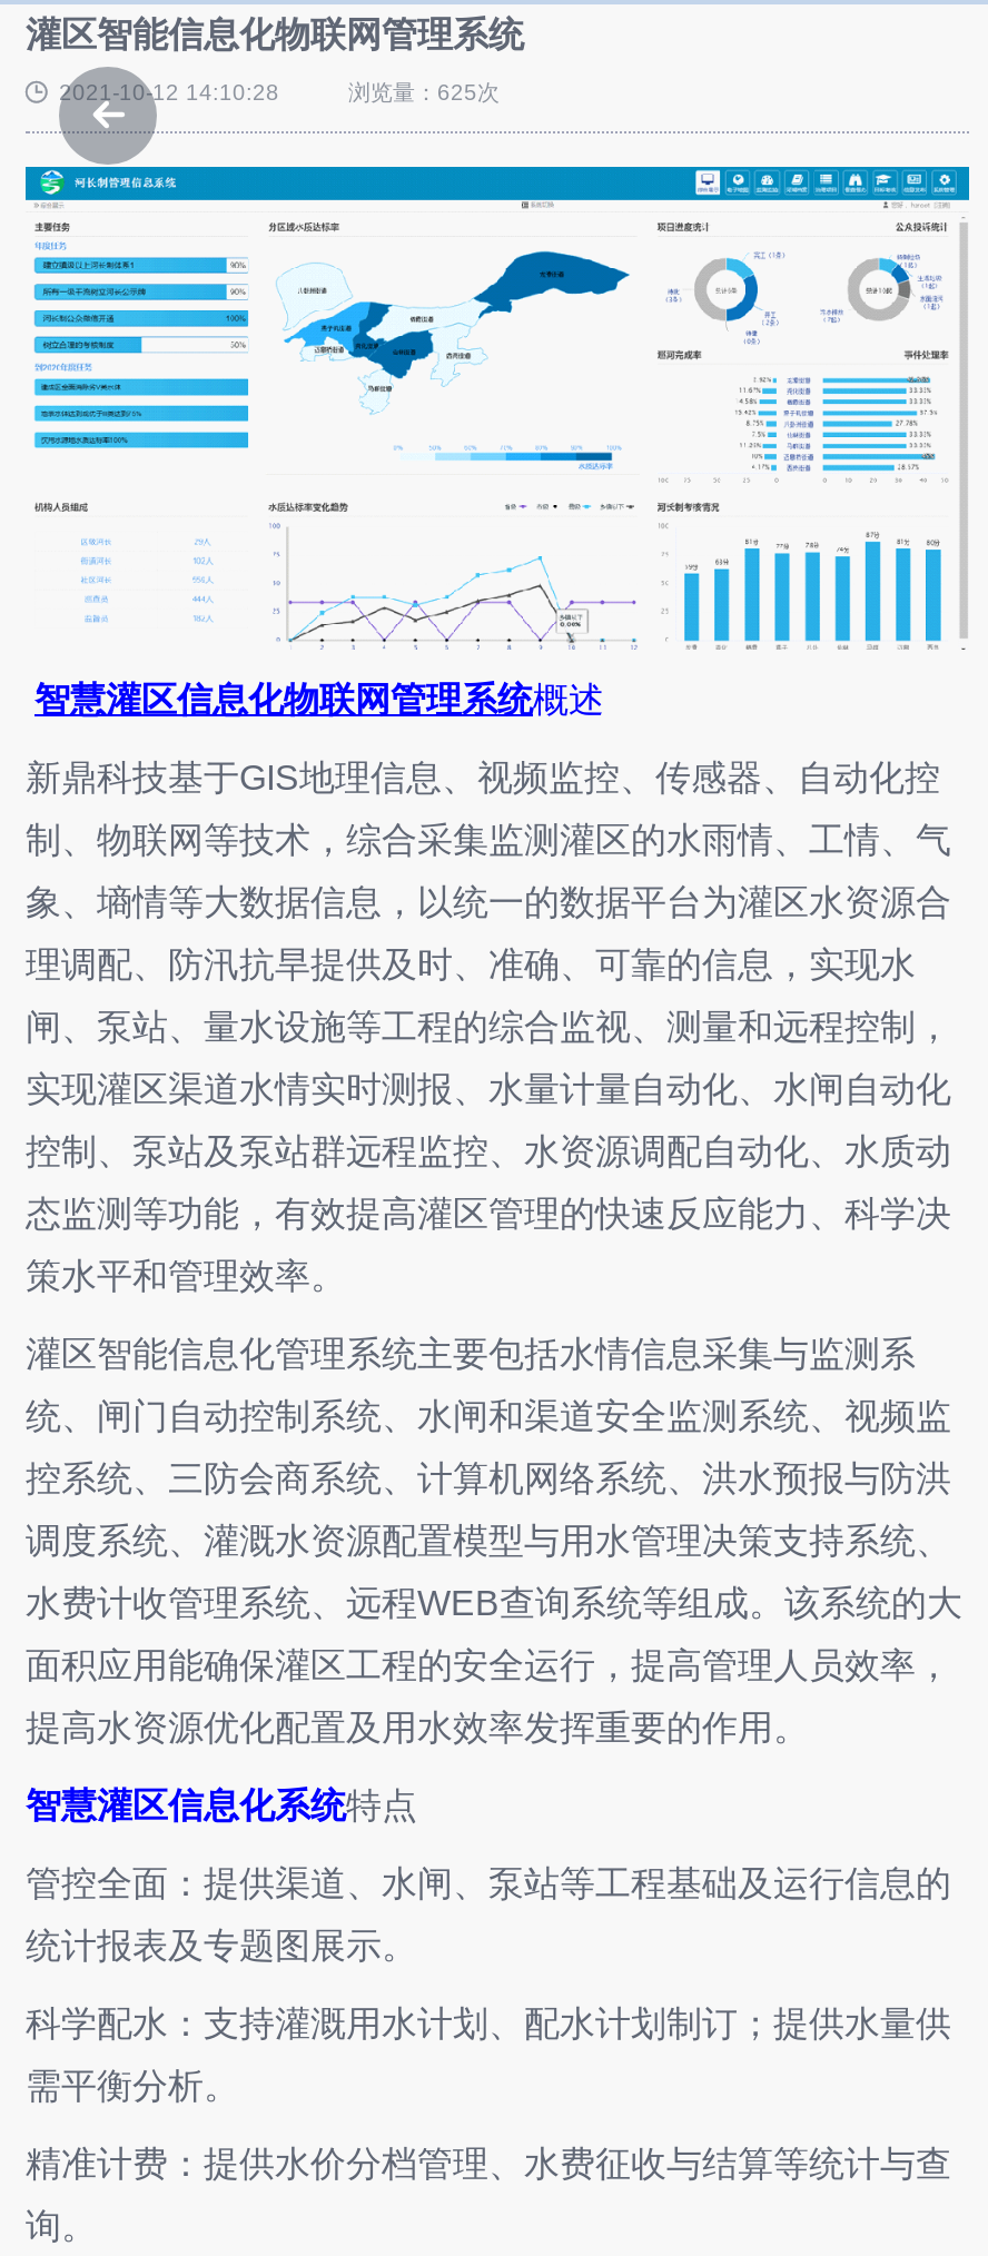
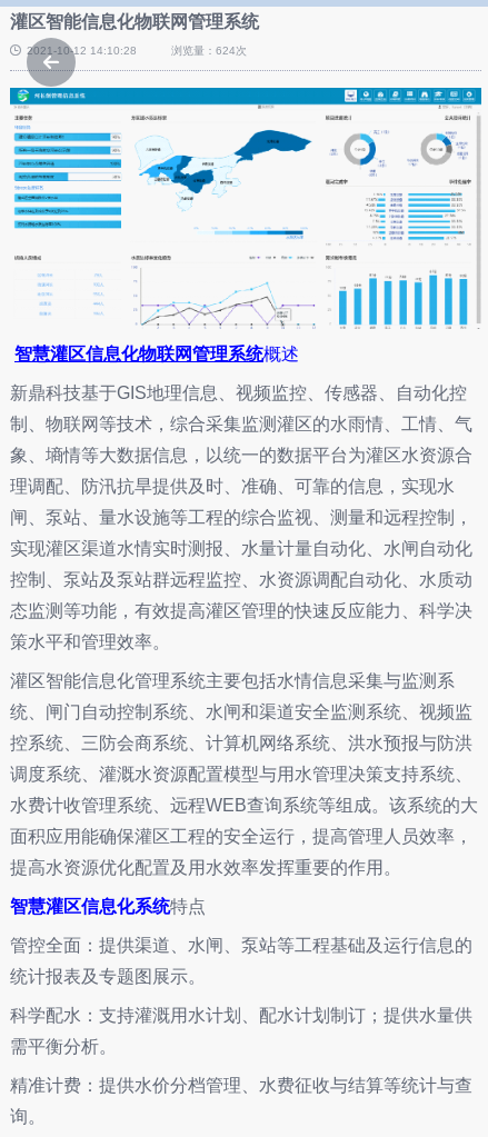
[348,80,500,105] 浏览量：625次 -> [171,44,247,57] 浏览量：624次

